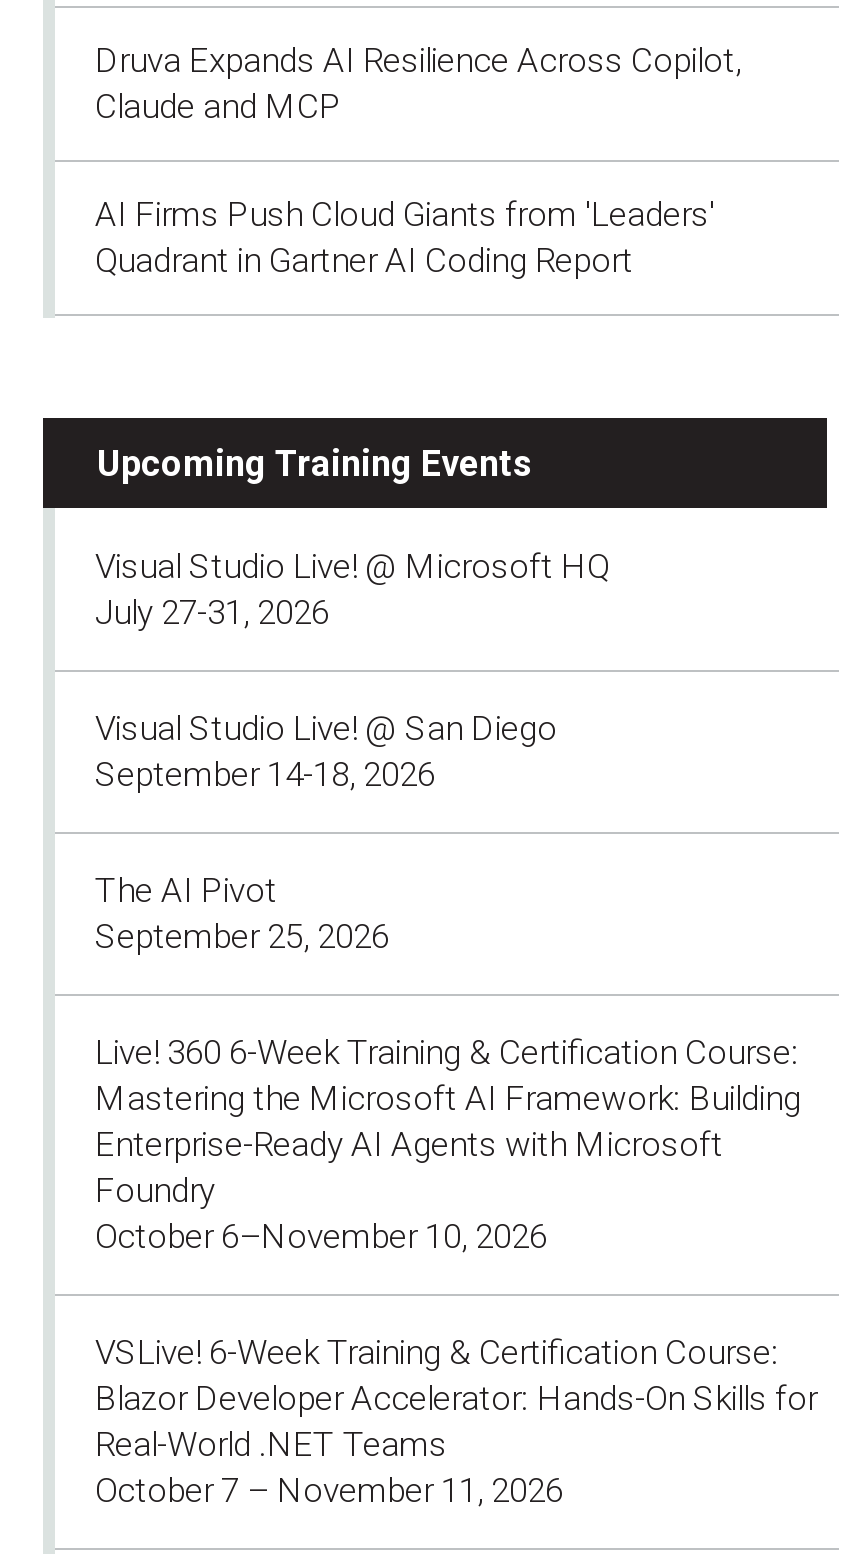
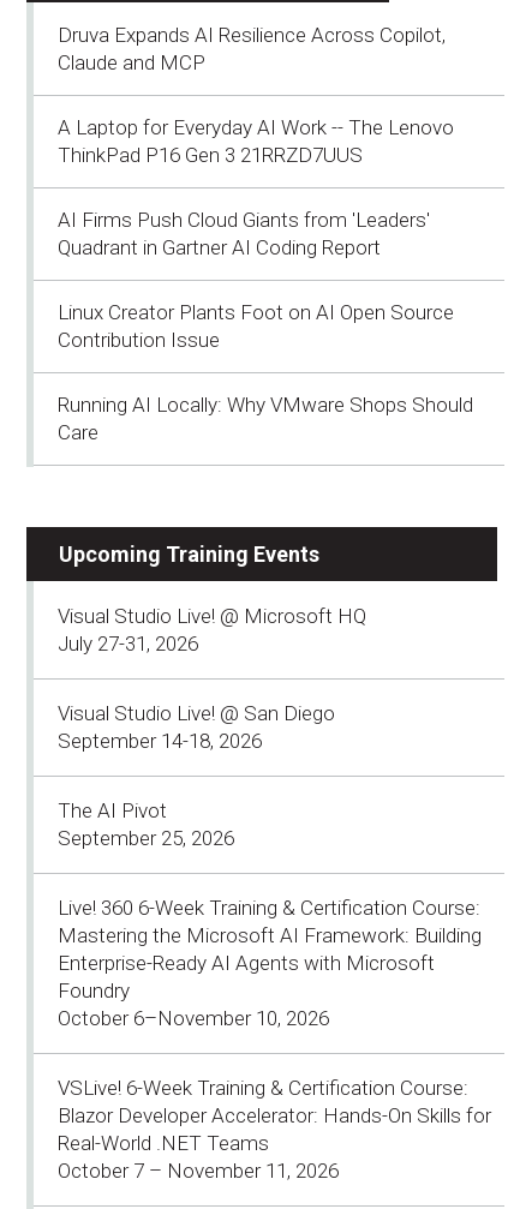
none -> [58,115,454,166] A Laptop for Everyday AI Work -- The Lenovo | ThinkPad P16 Gen 3 21RRZD7UUS
none -> [58,300,473,444] Linux Creator Plants Foot on AI Open Source | Contribution Issue | Running AI Locally: Why VMware Shops Should | Care

